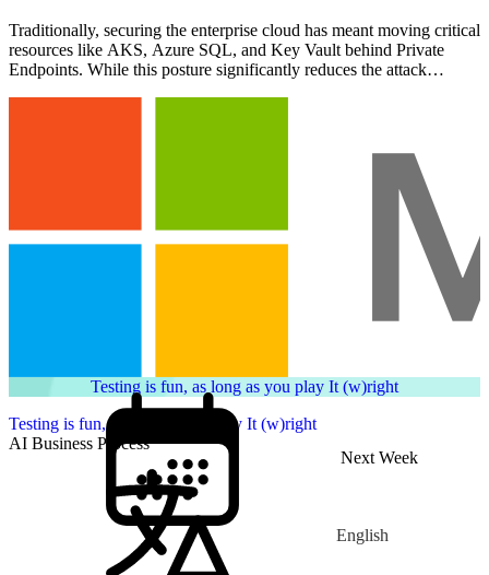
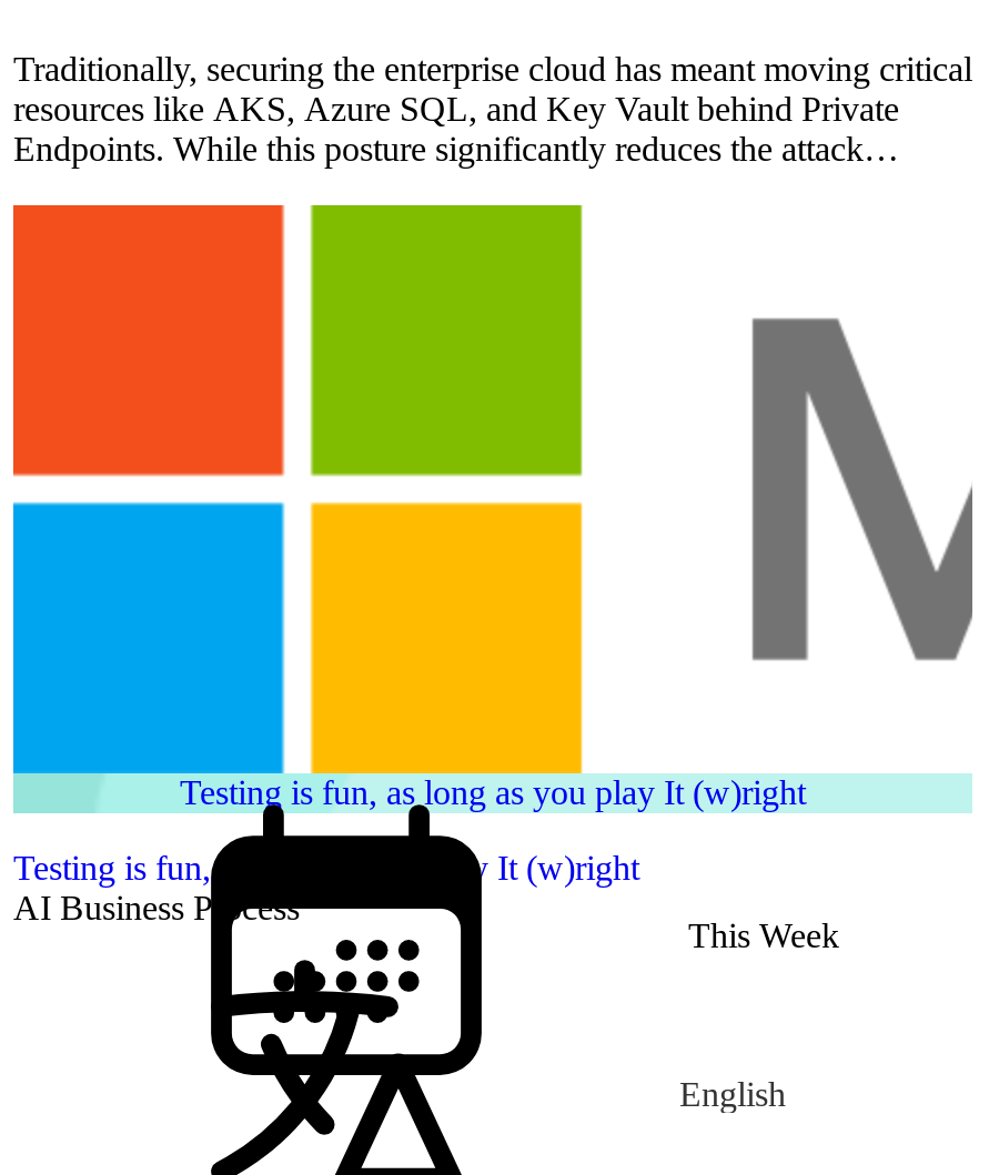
[336,448,418,466] Next Week -> [679,917,839,955] This Week

